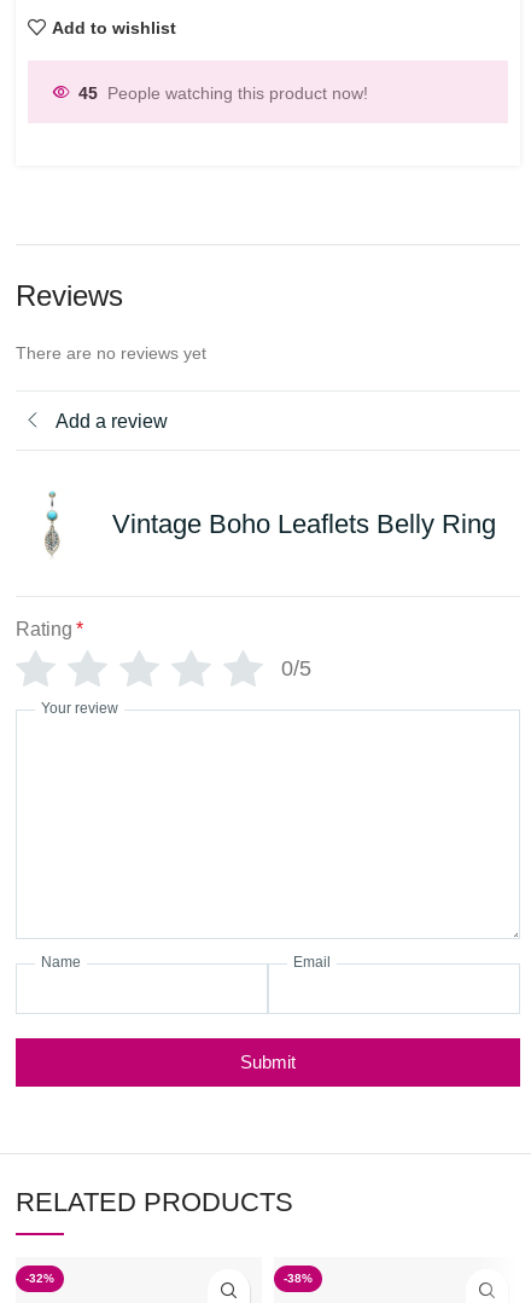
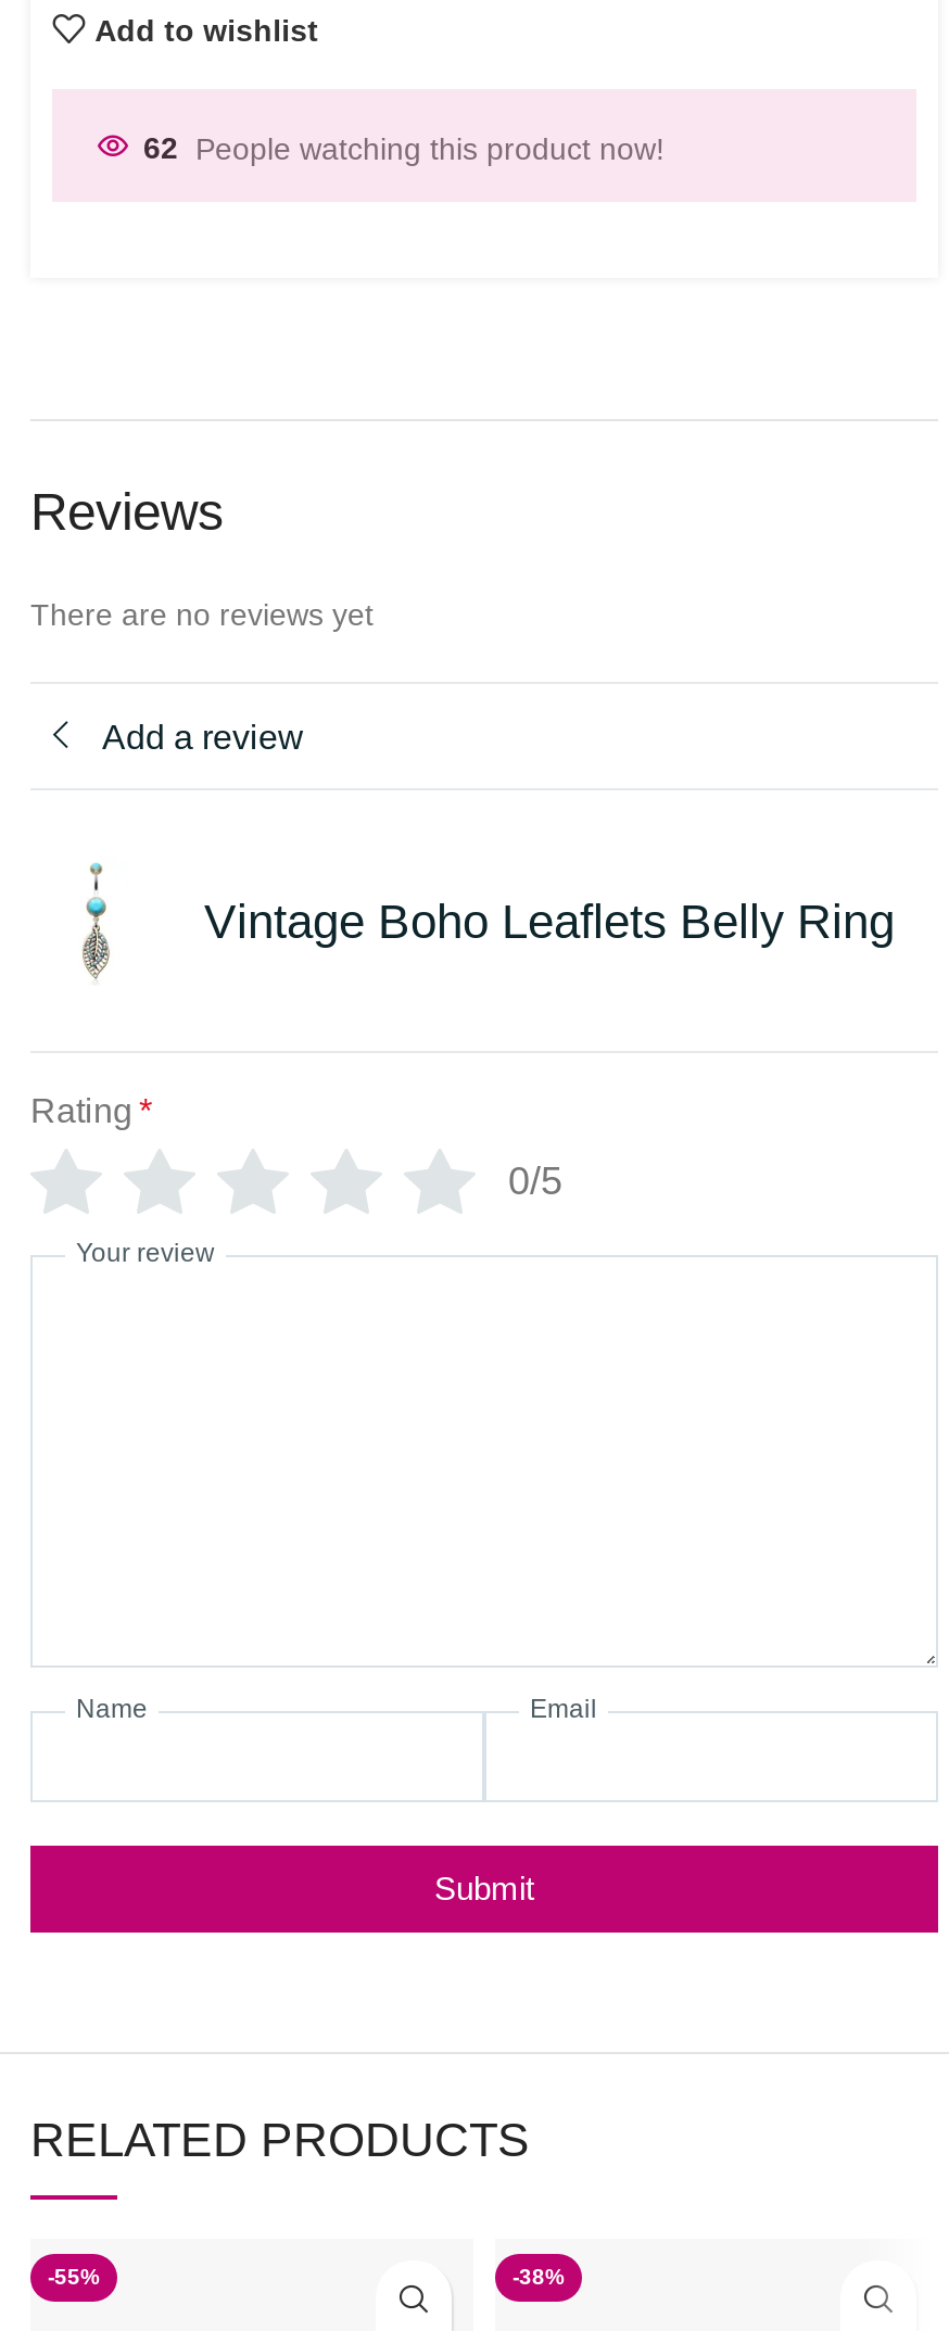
[78,84,368,103] 45 People watching this product now! -> [143,131,665,166] 62 People watching this product now!
[25,1272,54,1285] -32% -> [48,2265,100,2289] -55%

